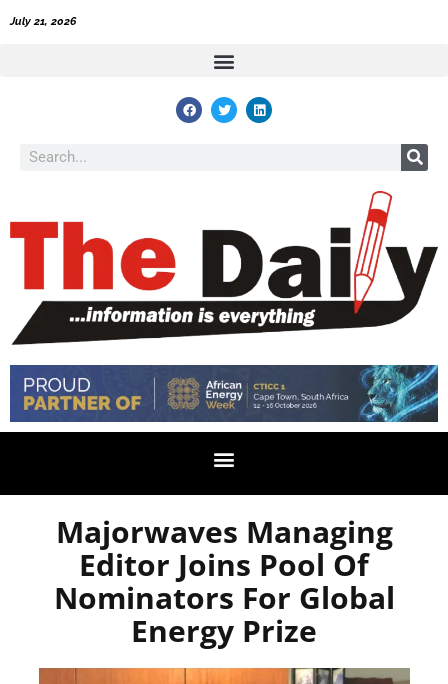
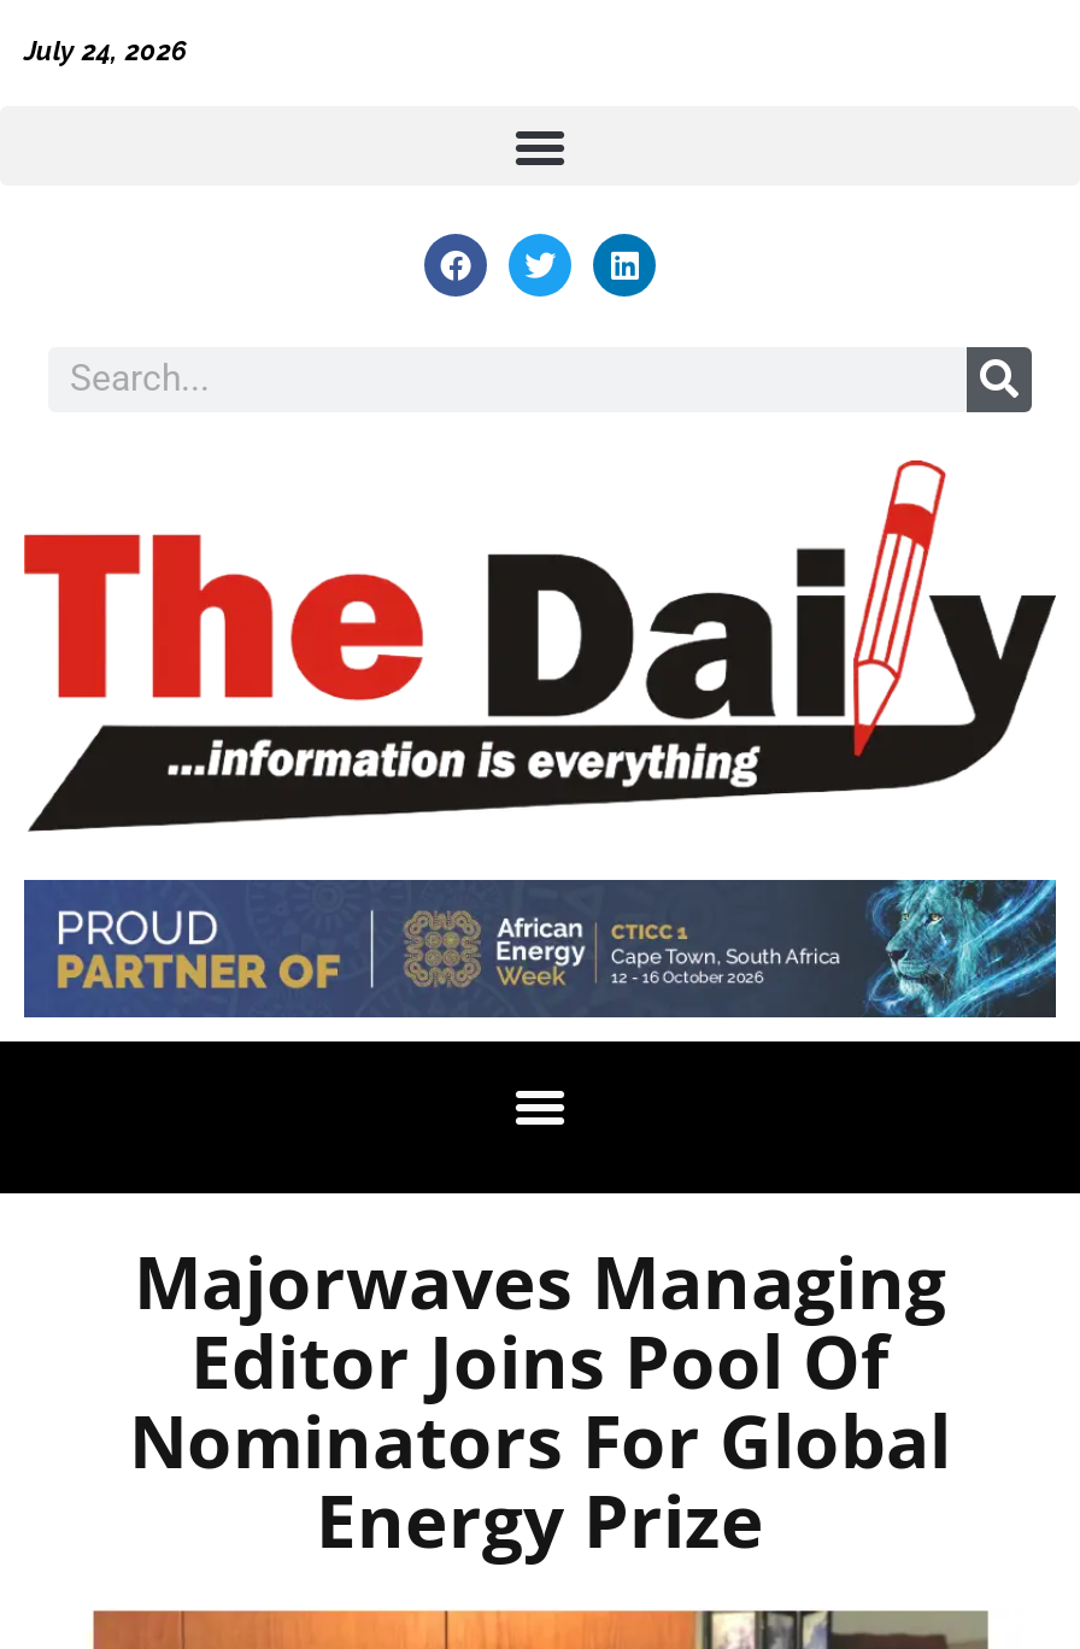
[10,15,77,28] July 21, 2026 -> [24,36,188,68] July 24, 2026

